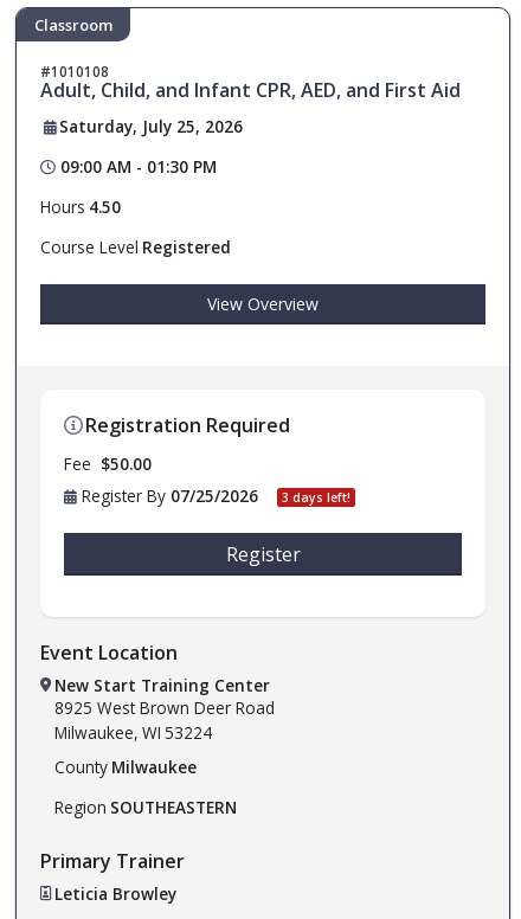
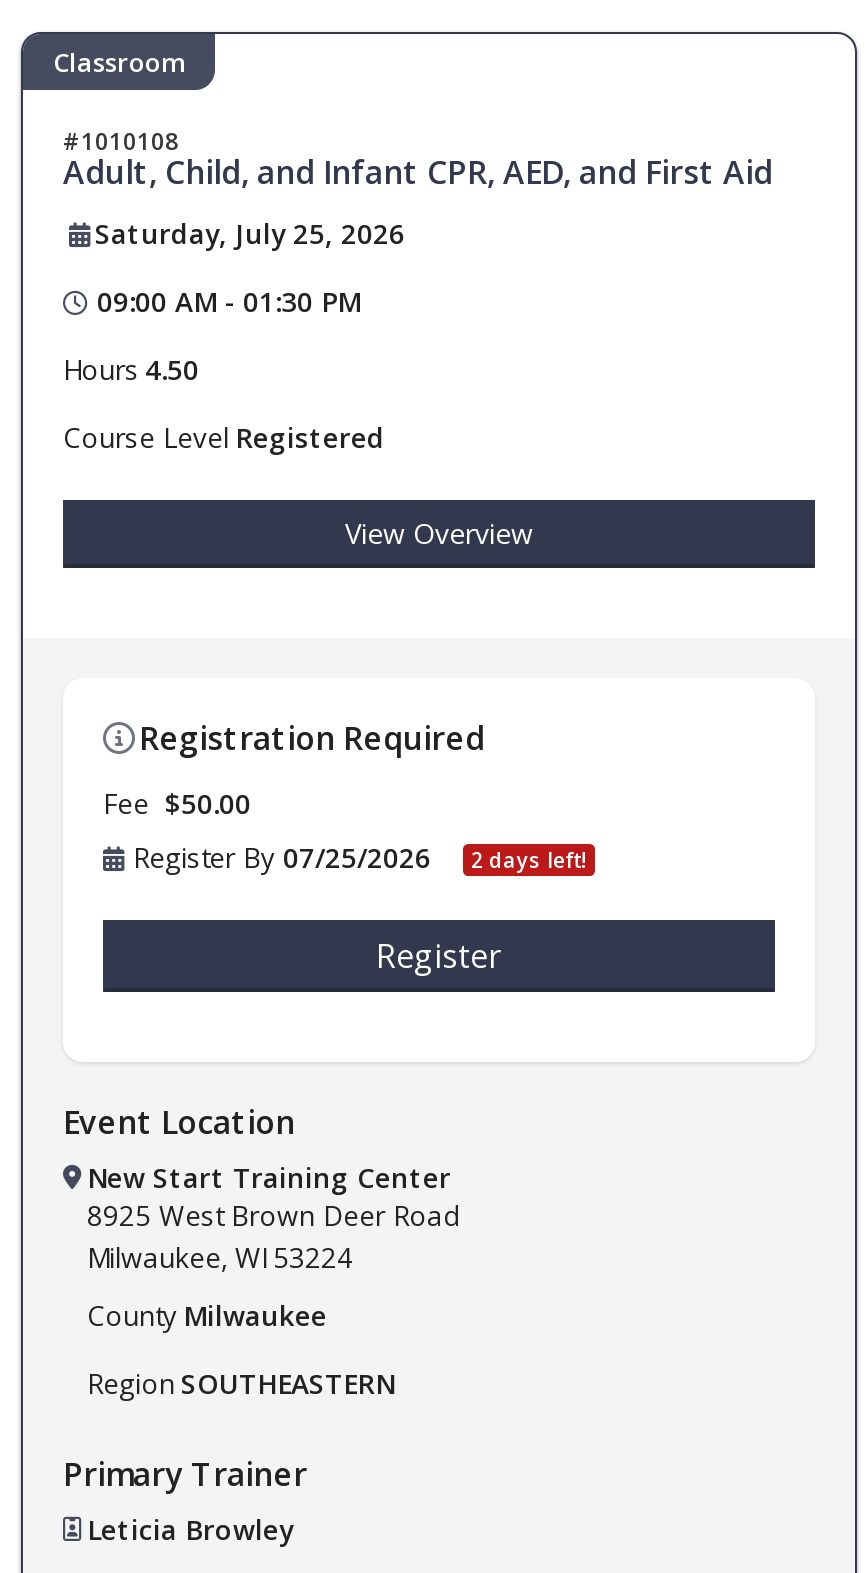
[82,484,350,506] Register By 07/25/2026 3 days left! -> [133,837,587,875] Register By 07/25/2026 2 days left!

